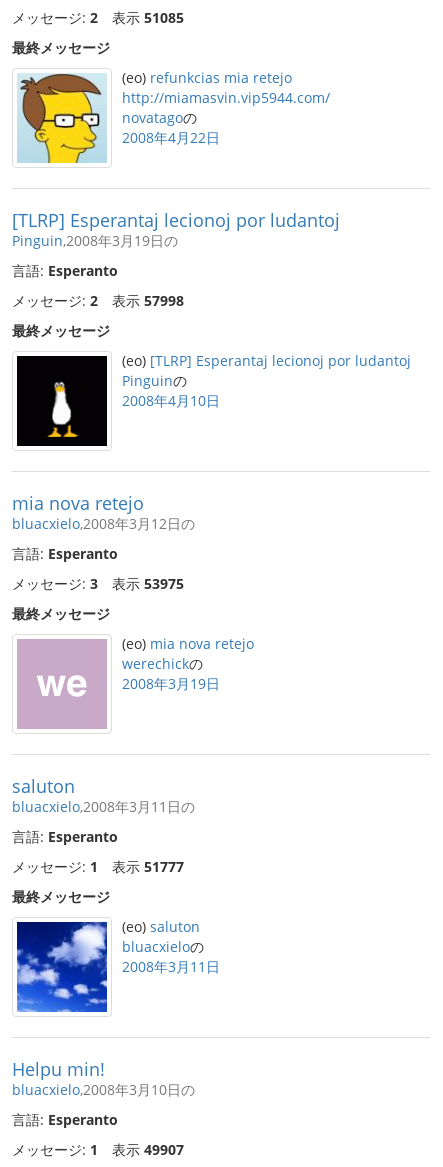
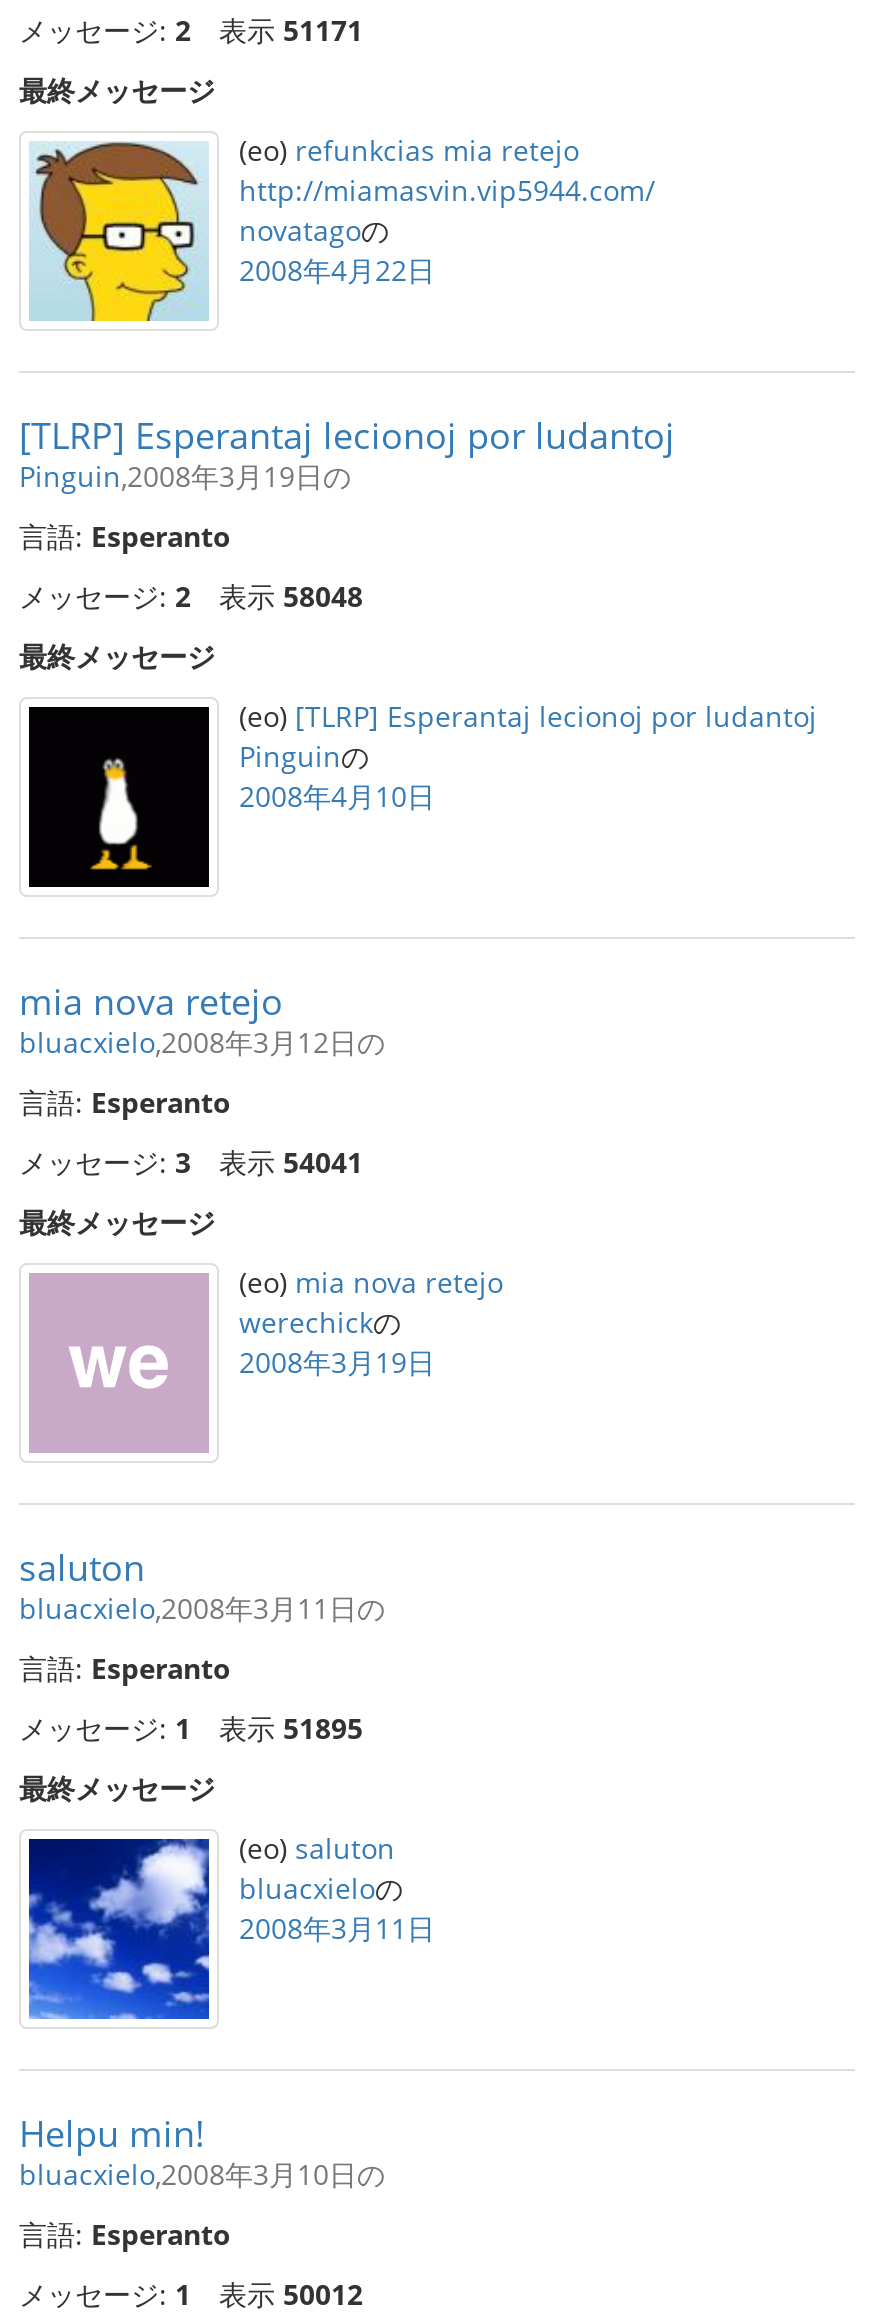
[12,8,184,27] メッセージ: 2 表示51085 -> [19,11,363,49] メッセージ: 2 表示51171
[12,291,184,310] メッセージ: 2 表示57998 -> [19,577,363,615] メッセージ: 2 表示58048
[12,574,184,593] メッセージ: 3 表示53975 -> [19,1143,363,1181] メッセージ: 3 表示54041
[12,857,184,876] メッセージ: 1 表示51777 -> [19,1709,363,1747] メッセージ: 1 表示51895
[12,1140,184,1159] メッセージ: 1 表示49907 -> [19,2275,363,2313] メッセージ: 1 表示50012

